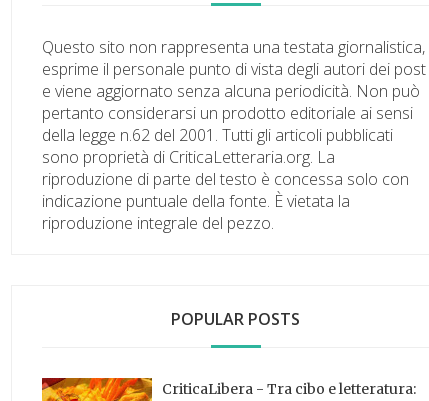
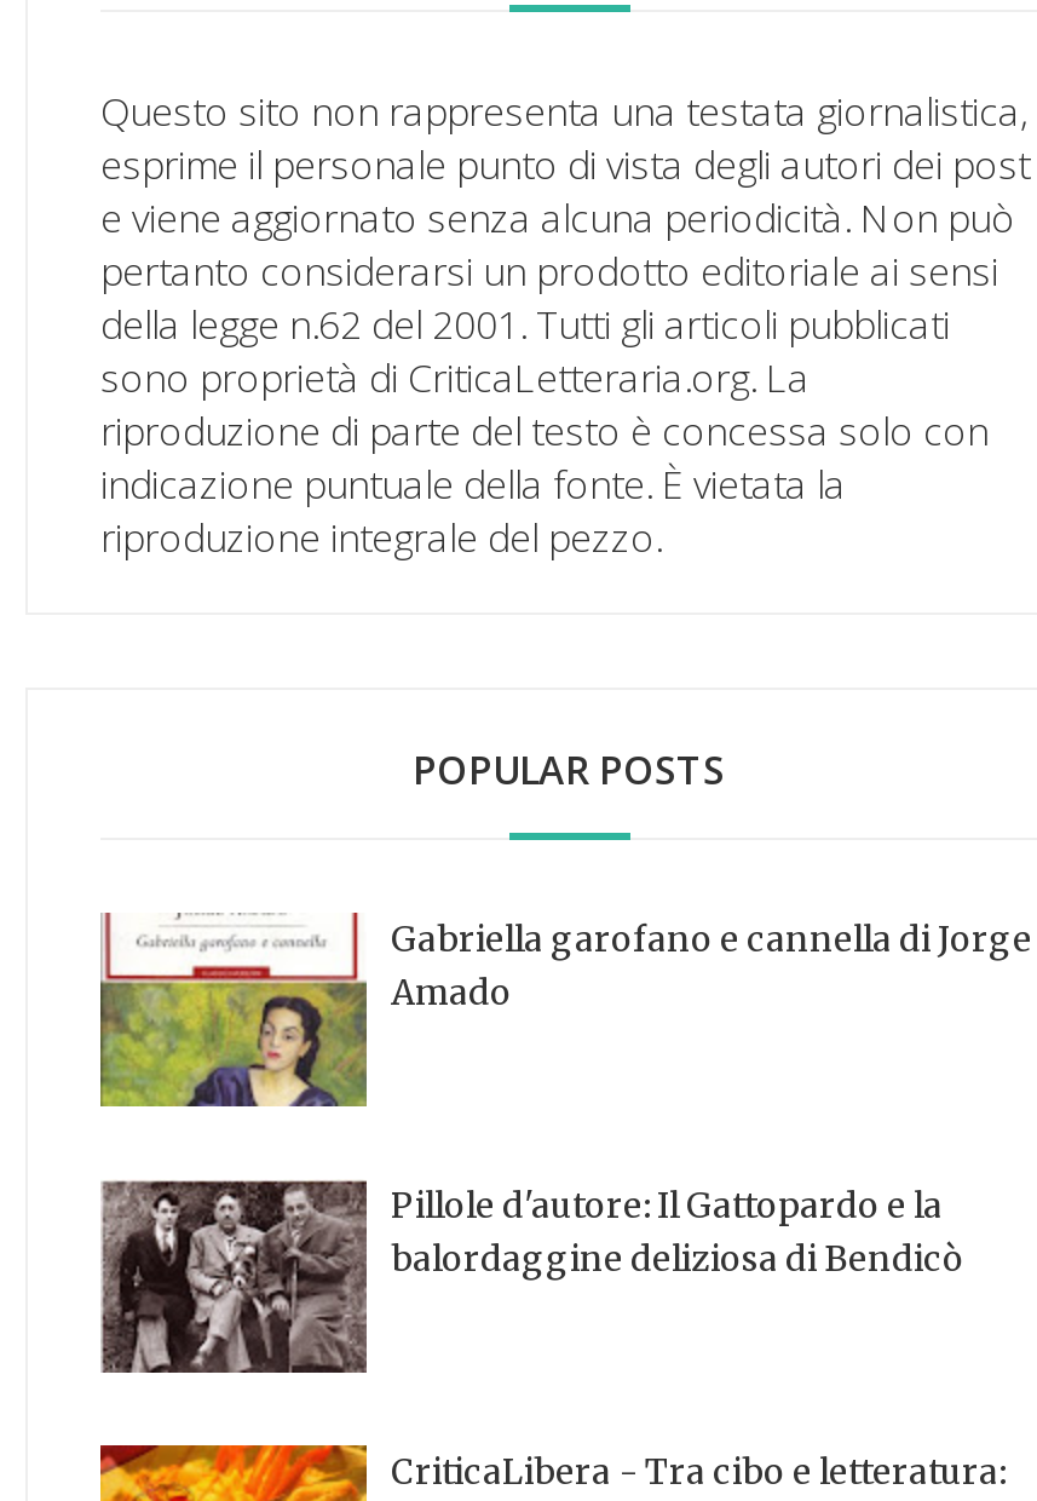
none -> [98,910,1032,1109] [image] | Gabriella garofano e cannella di Jorge | Amado
none -> [100,1179,964,1375] [image] | Pillole d'autore: Il Gattopardo e la | balordaggine deliziosa di Bendicò

